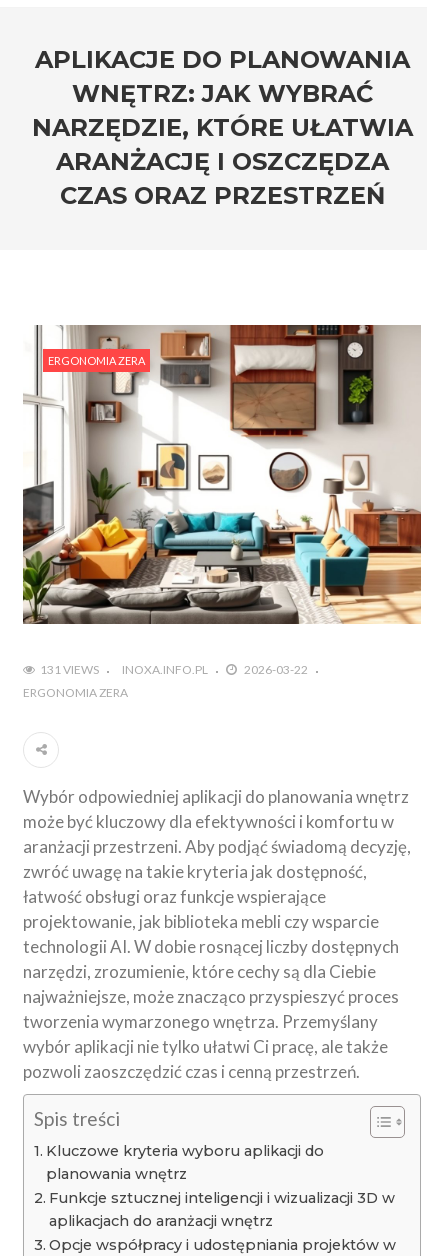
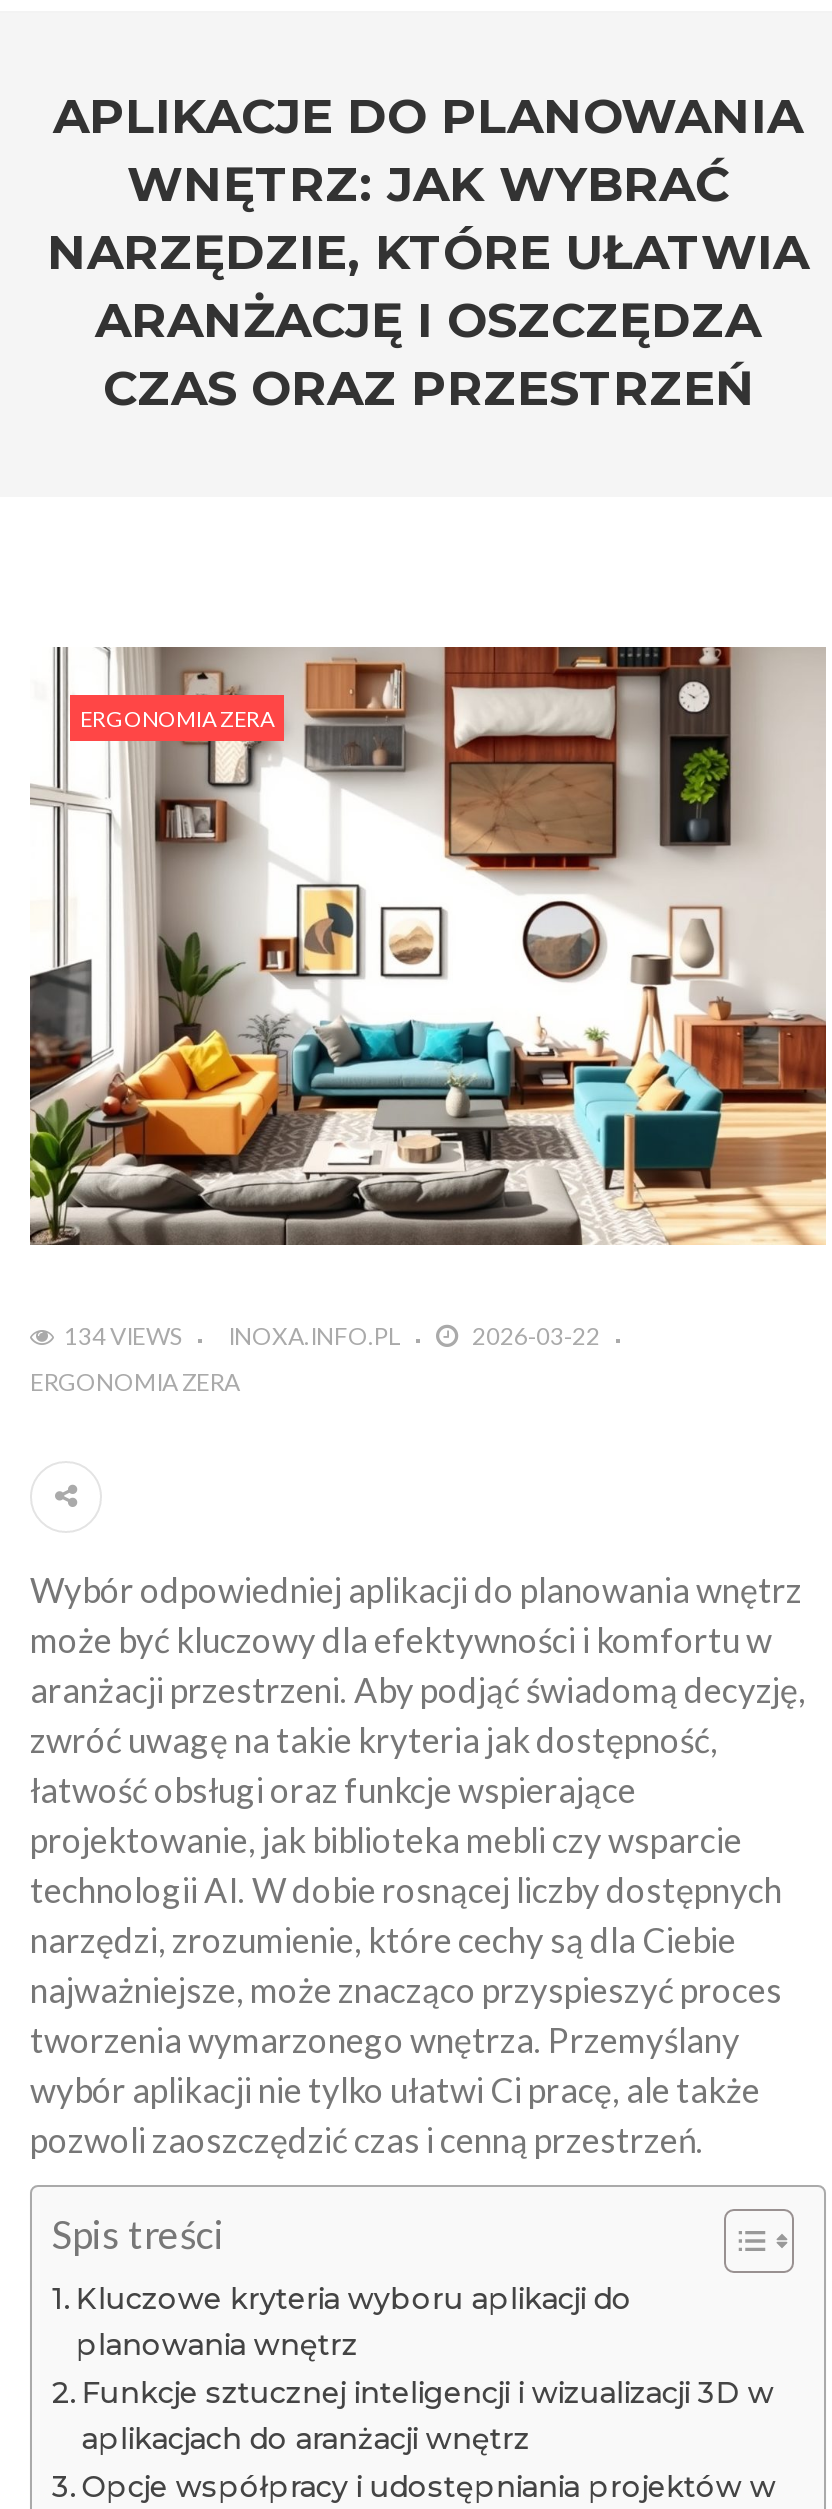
[40,661,208,676] 131 VIEWS INOXA.INFO.PL -> [64,1320,400,1350] 134 VIEWS INOXA.INFO.PL

